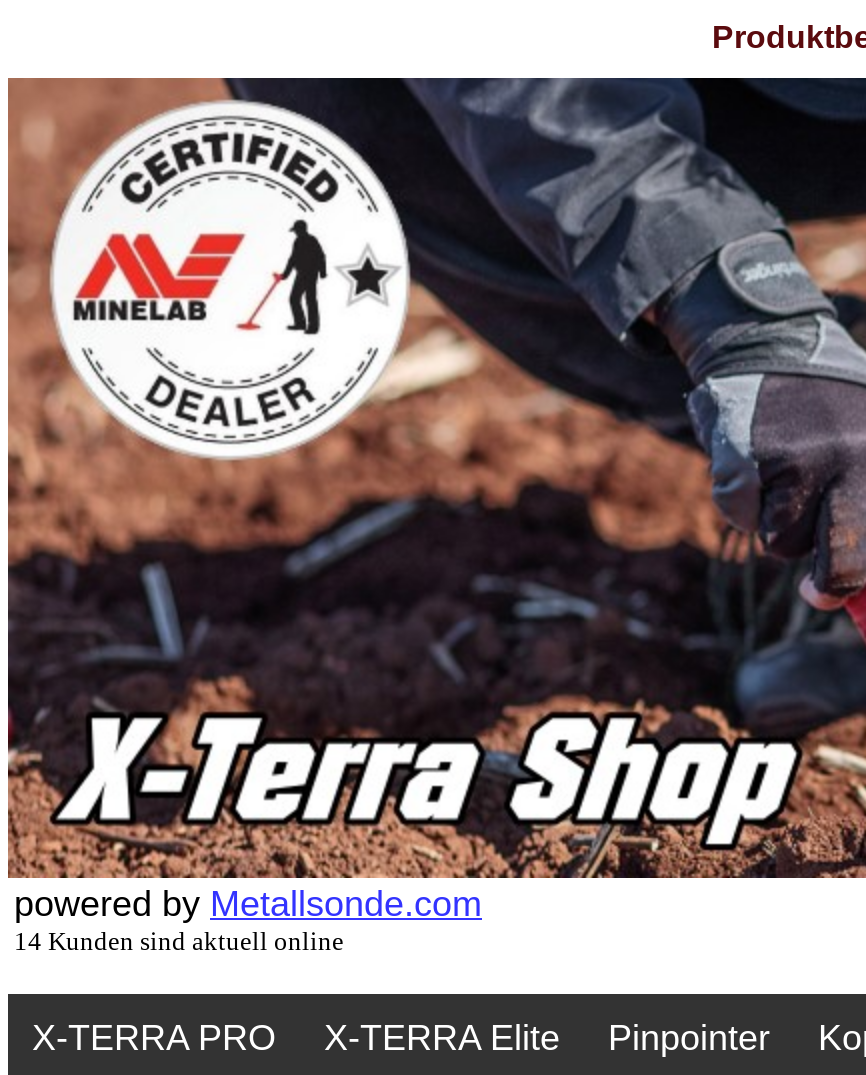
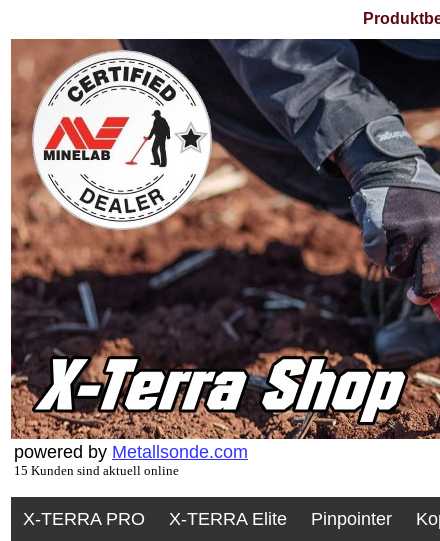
[14,926,344,956] 14 Kunden sind aktuell online -> [14,463,179,478] 15 Kunden sind aktuell online

